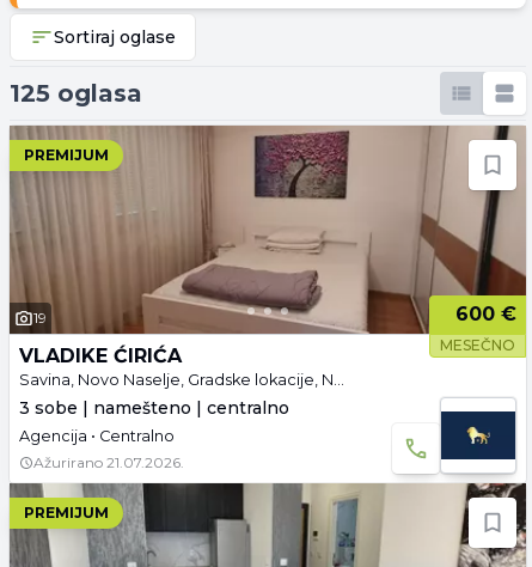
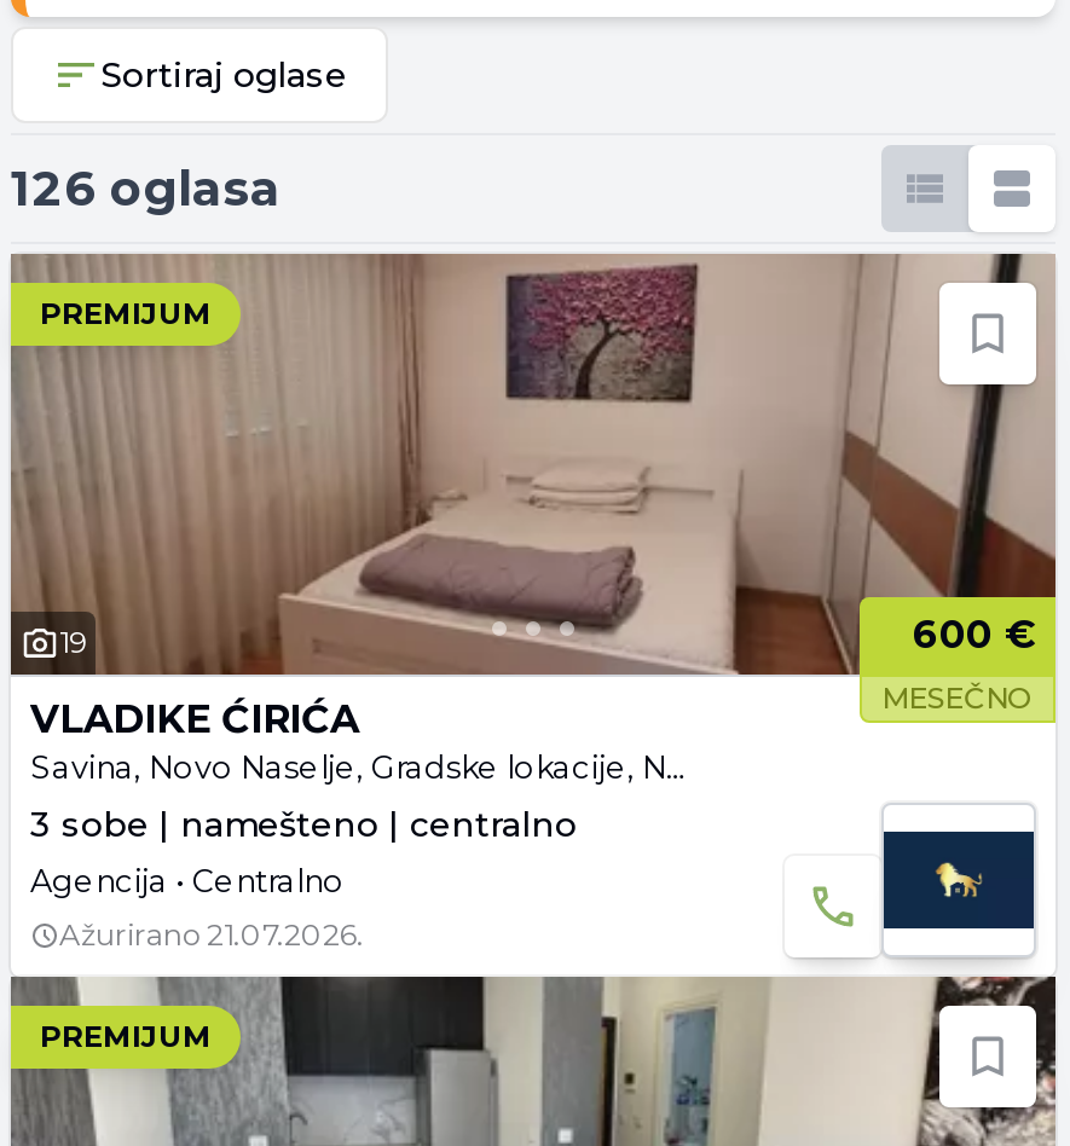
[10,79,142,108] 125 oglasa -> [11,160,282,218] 126 oglasa

